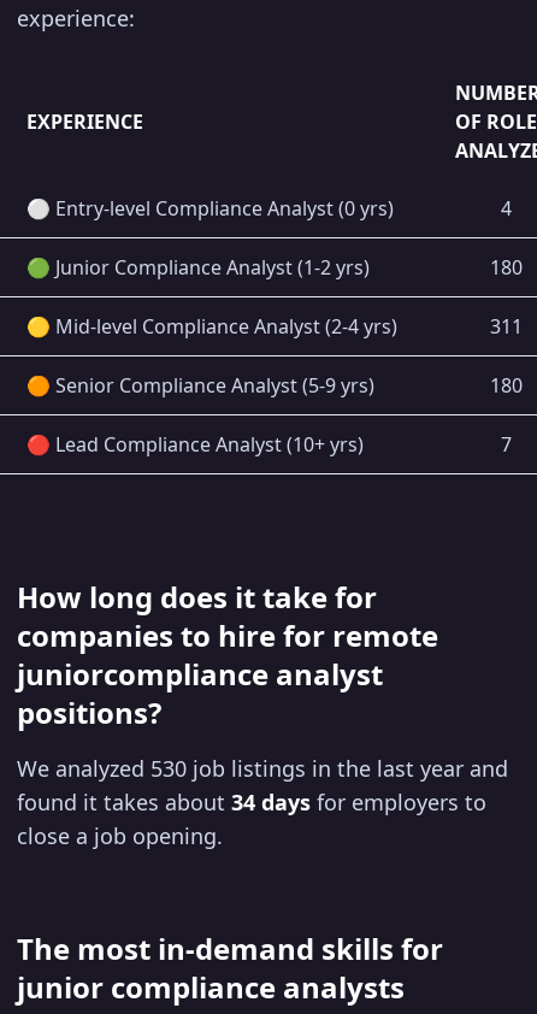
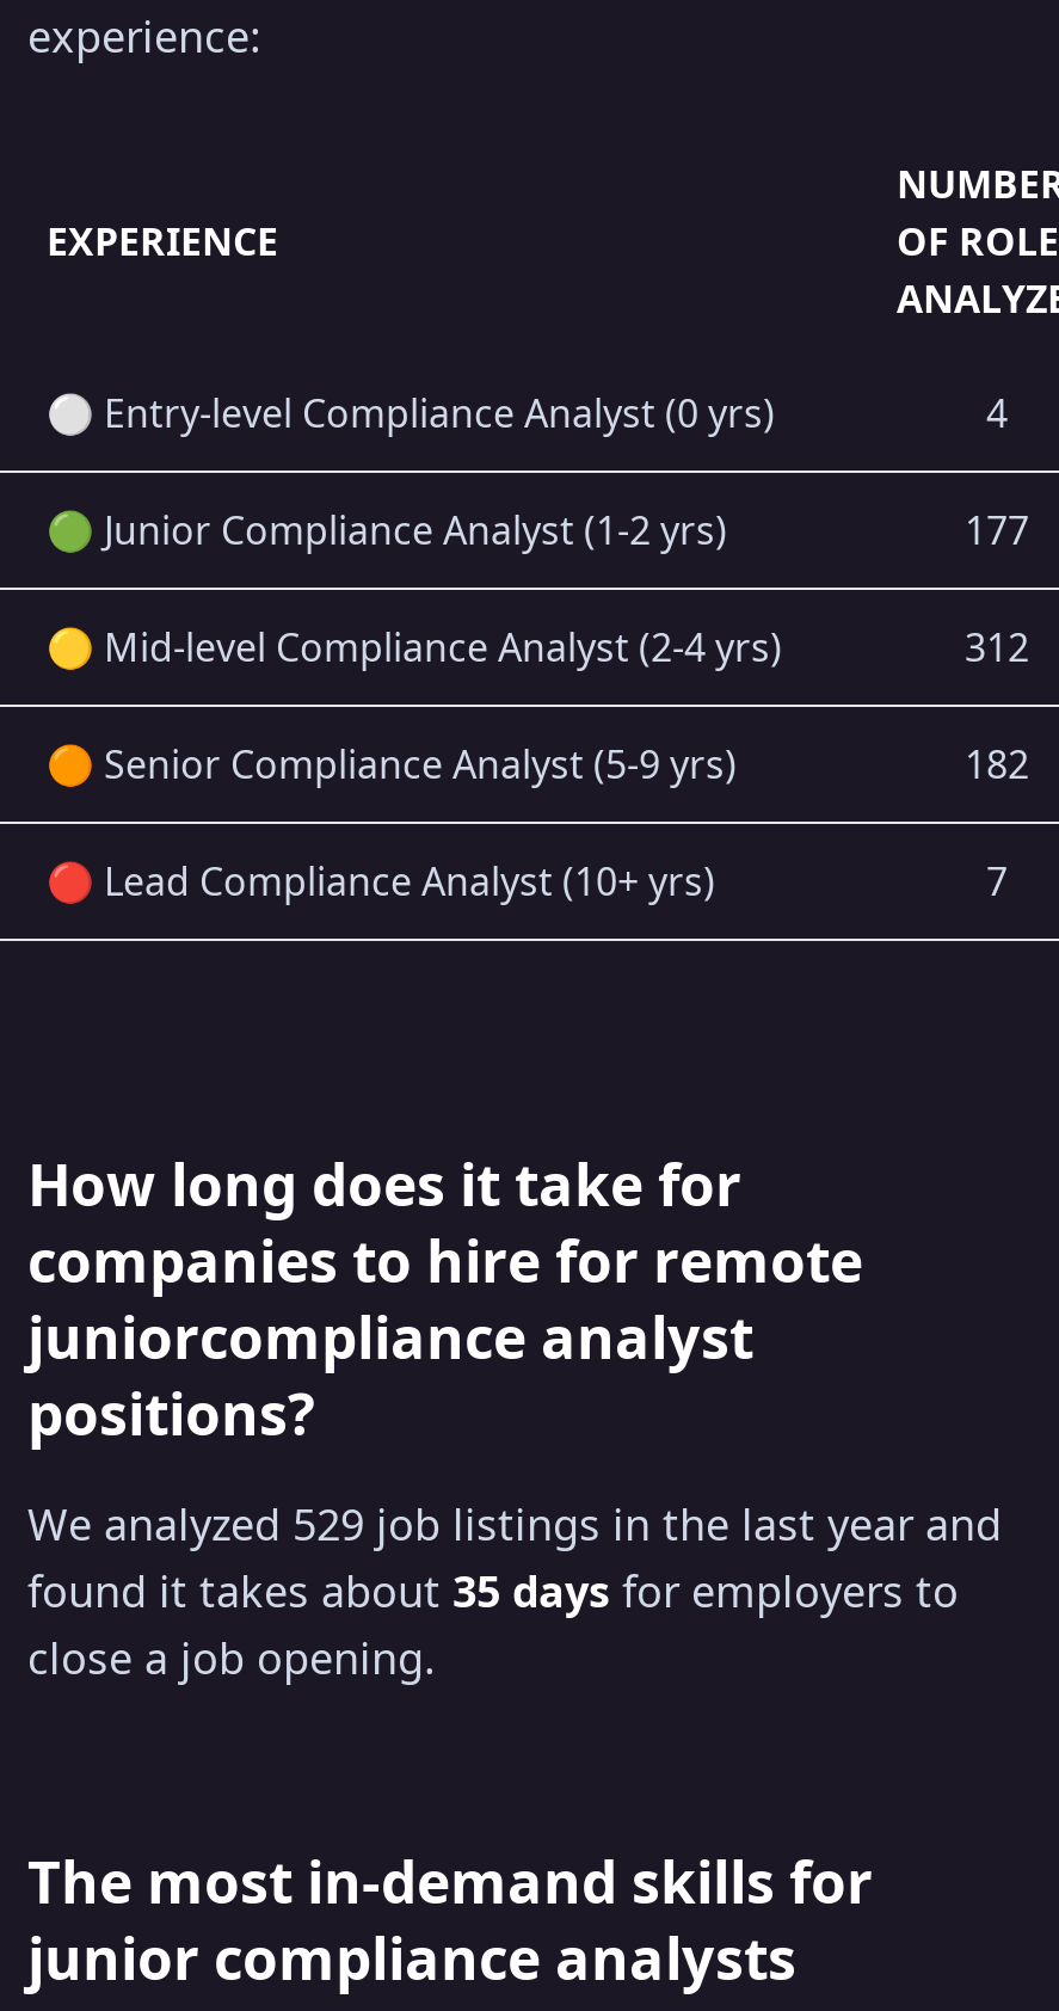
[489,254,522,281] 180 -> [965,504,1029,556] 177
[489,313,522,340] 311 -> [965,621,1029,674] 312
[489,372,522,399] 180 -> [965,738,1029,791] 182
[17,754,508,783] We analyzed 530 job listings in the last year and -> [27,1495,1002,1552] We analyzed 529 job listings in the last year and
[17,788,486,816] found it takes about 34 days for employers to -> [27,1562,959,1619] found it takes about 35 days for employers to

